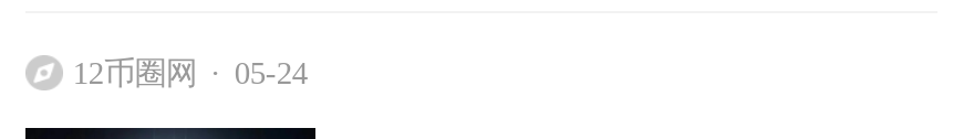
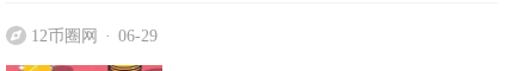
[73,54,307,90] 12币圈网 05-24 -> [32,26,158,45] 12币圈网 06-29

